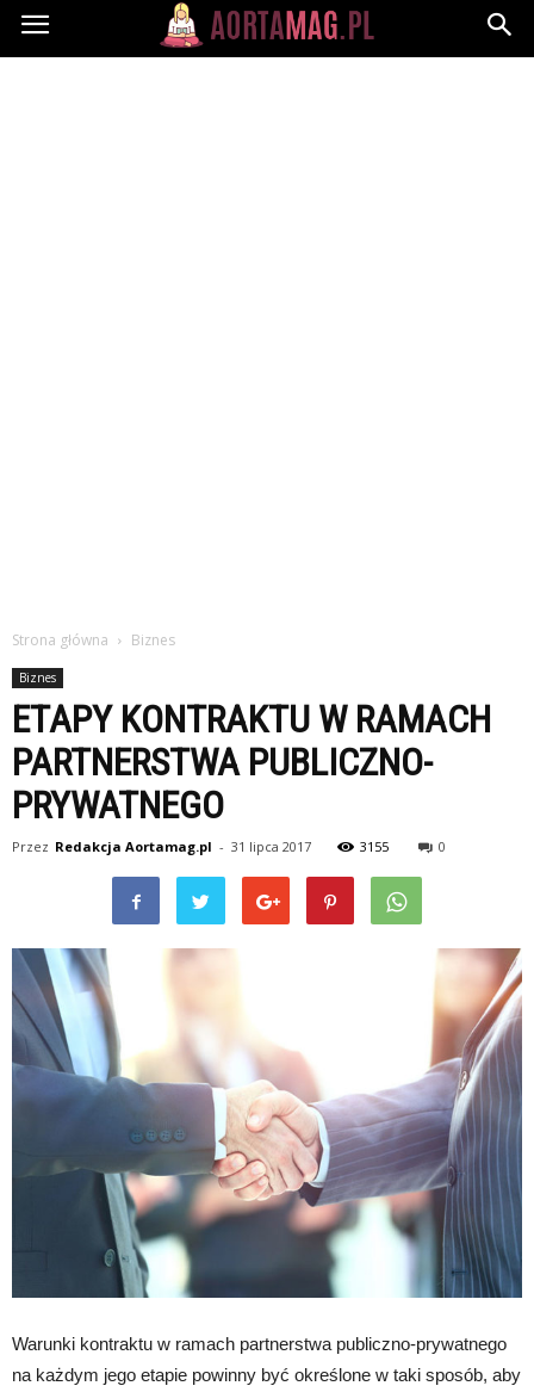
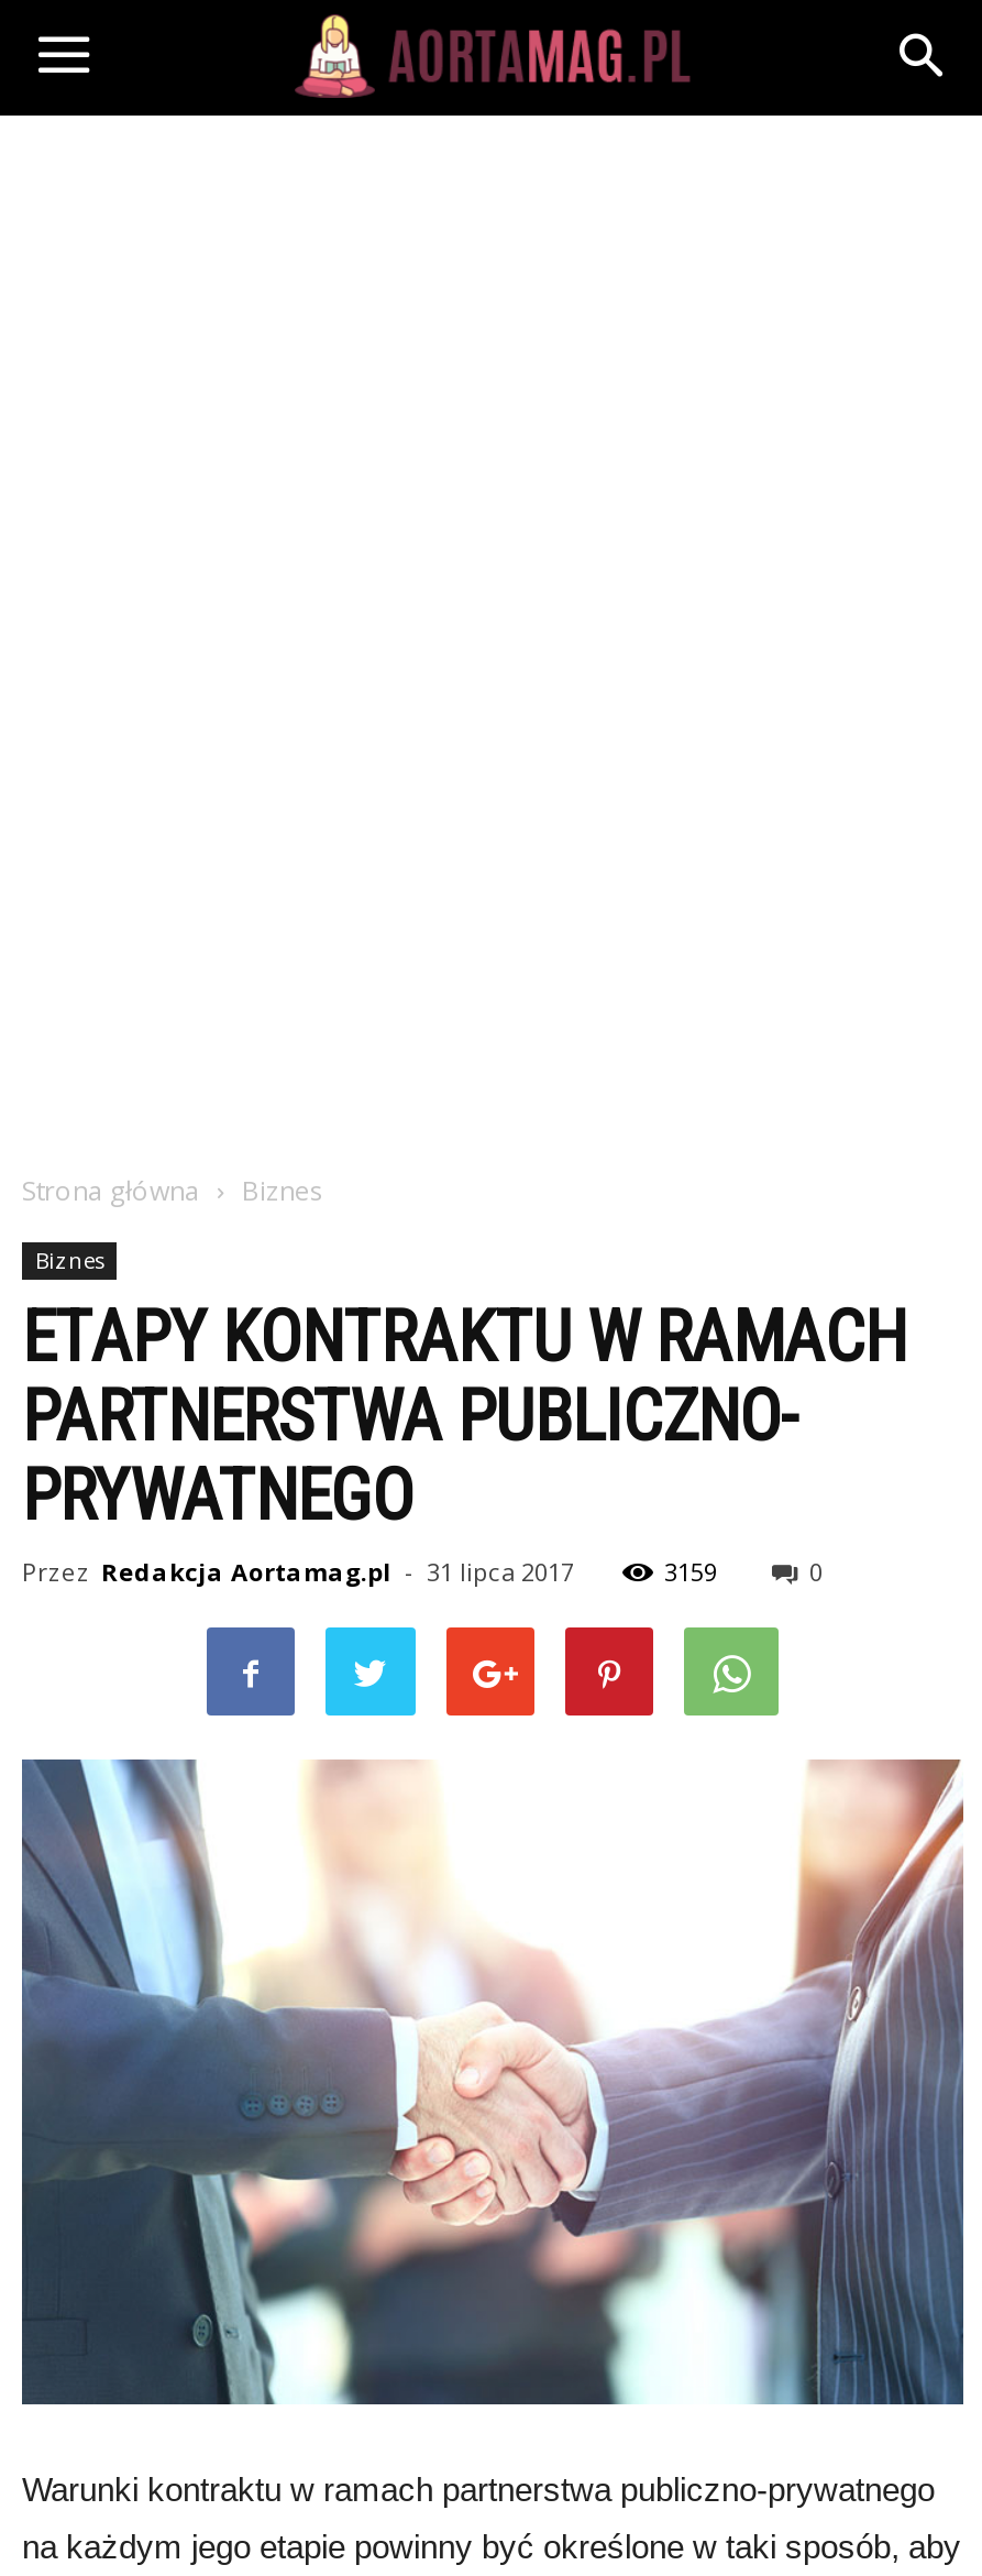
[360,837,389,855] 3155 -> [664,1555,717,1588] 3159

